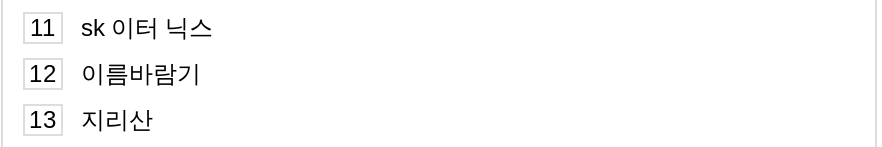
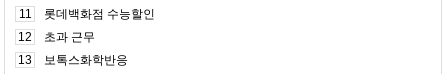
[81,14,213,42] sk 이터 닉스 -> [44,7,155,21] 롯데백화점 수능할인
[81,60,201,88] 이름바람기 -> [44,30,95,44] 초과 근무
[81,106,153,134] 지리산 -> [44,53,128,67] 보톡스화학반응

